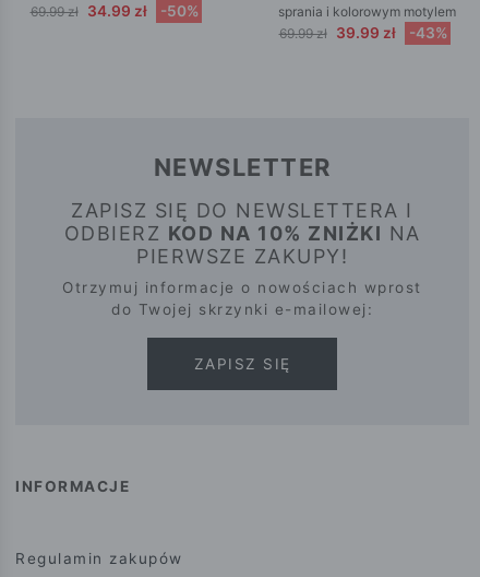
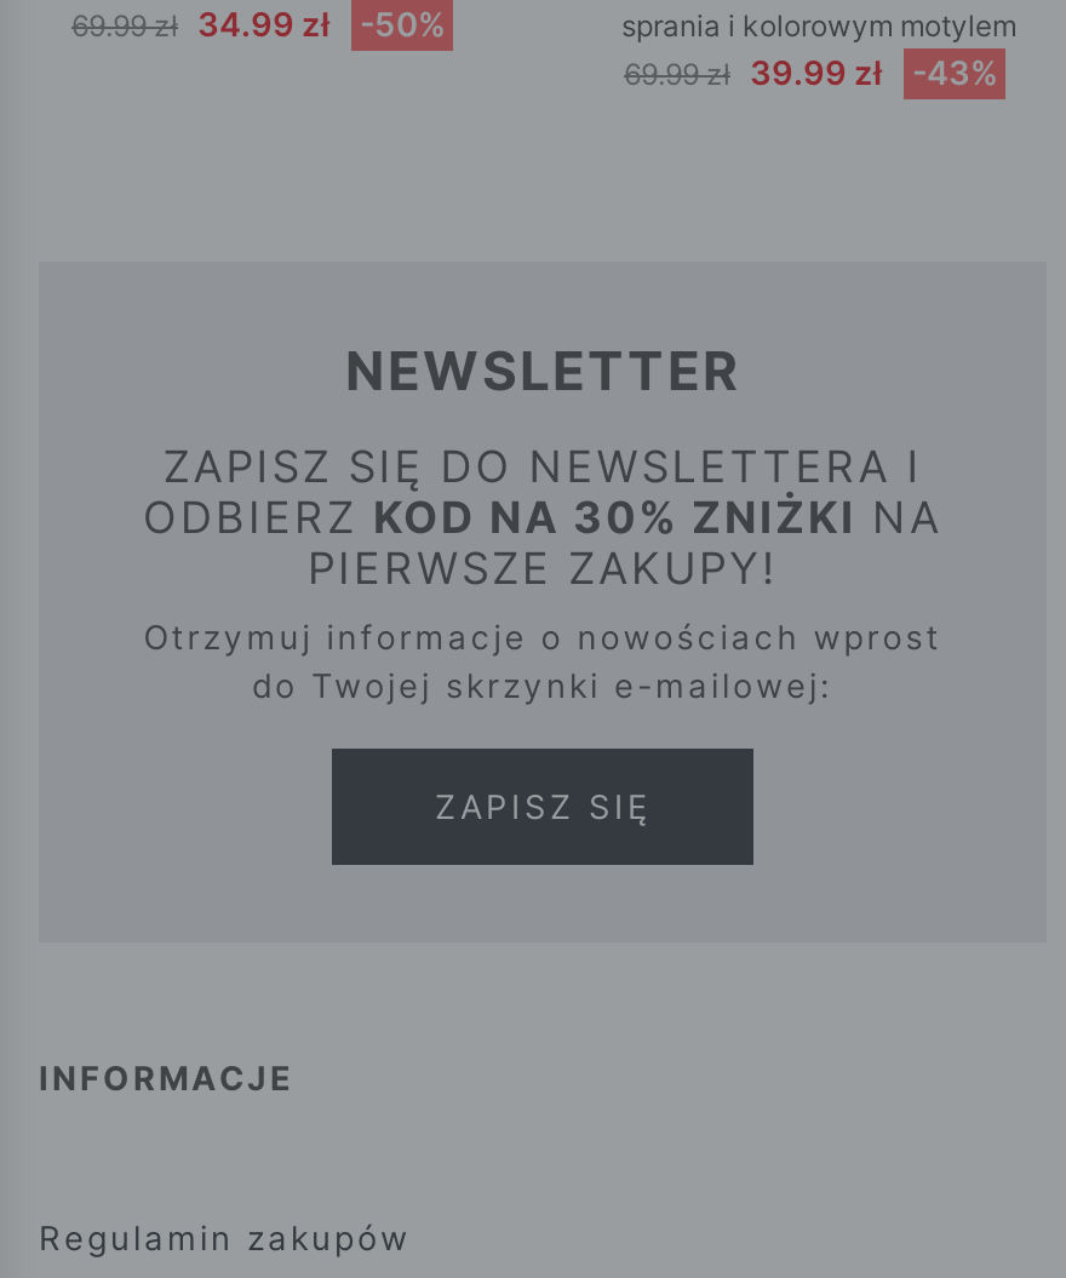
[64,222,421,245] ODBIERZ KOD NA 10% ZNIŻKI NA -> [143,493,942,544] ODBIERZ KOD NA 30% ZNIŻKI NA

